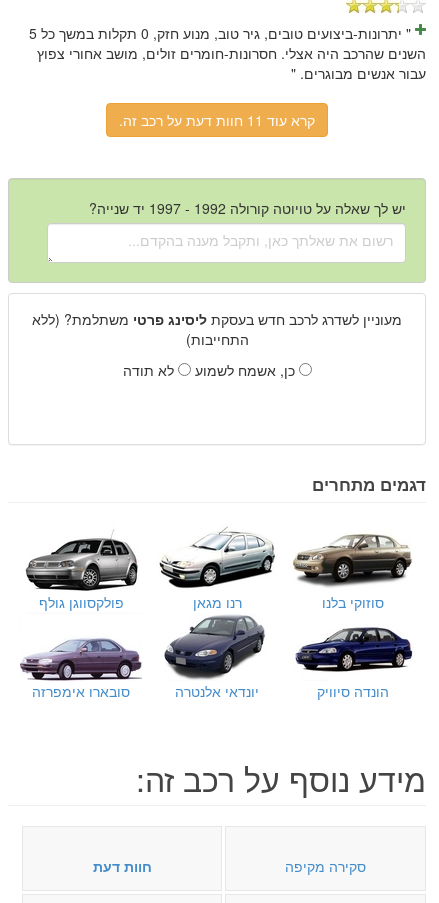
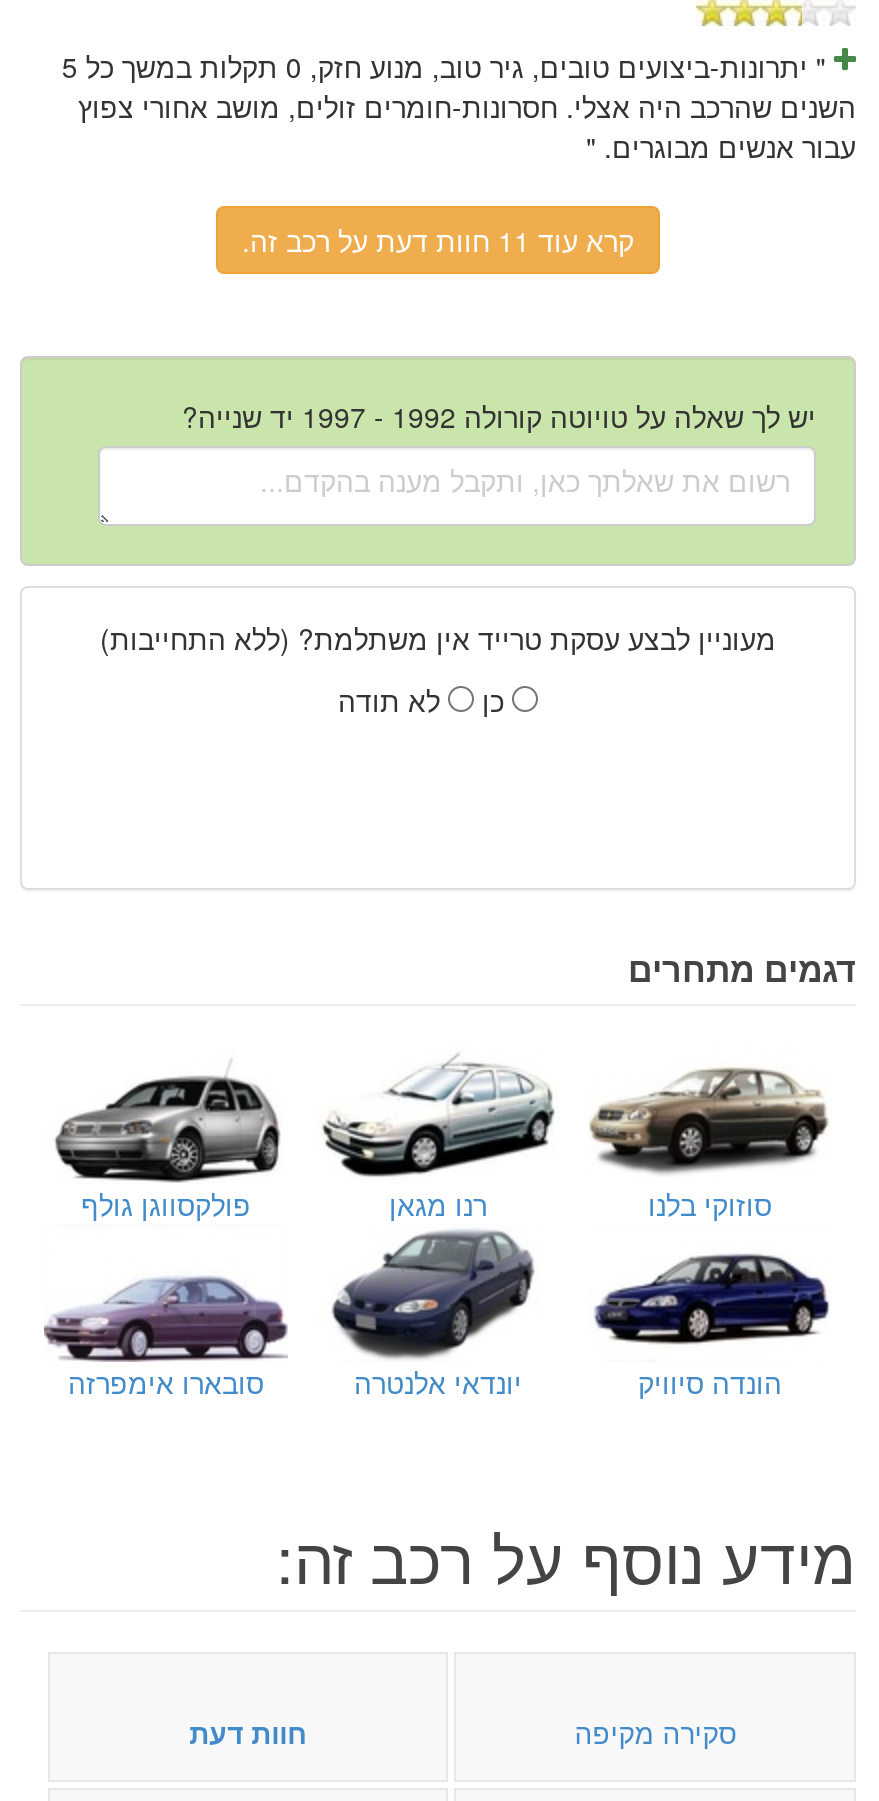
[32,309,402,349] מעוניין לשדרג לרכב חדש בעסקת ליסינג פרטי משתלמת? (ללא | התחייבות) -> [100,617,776,657] מעוניין לבצע עסקת טרייד אין משתלמת? (ללא התחייבות)
moved [122,360,177,380] -> [338,679,448,719]: לא תודה
[194,360,298,380] כן, אשמח לשמוע -> [482,679,512,719] כן

